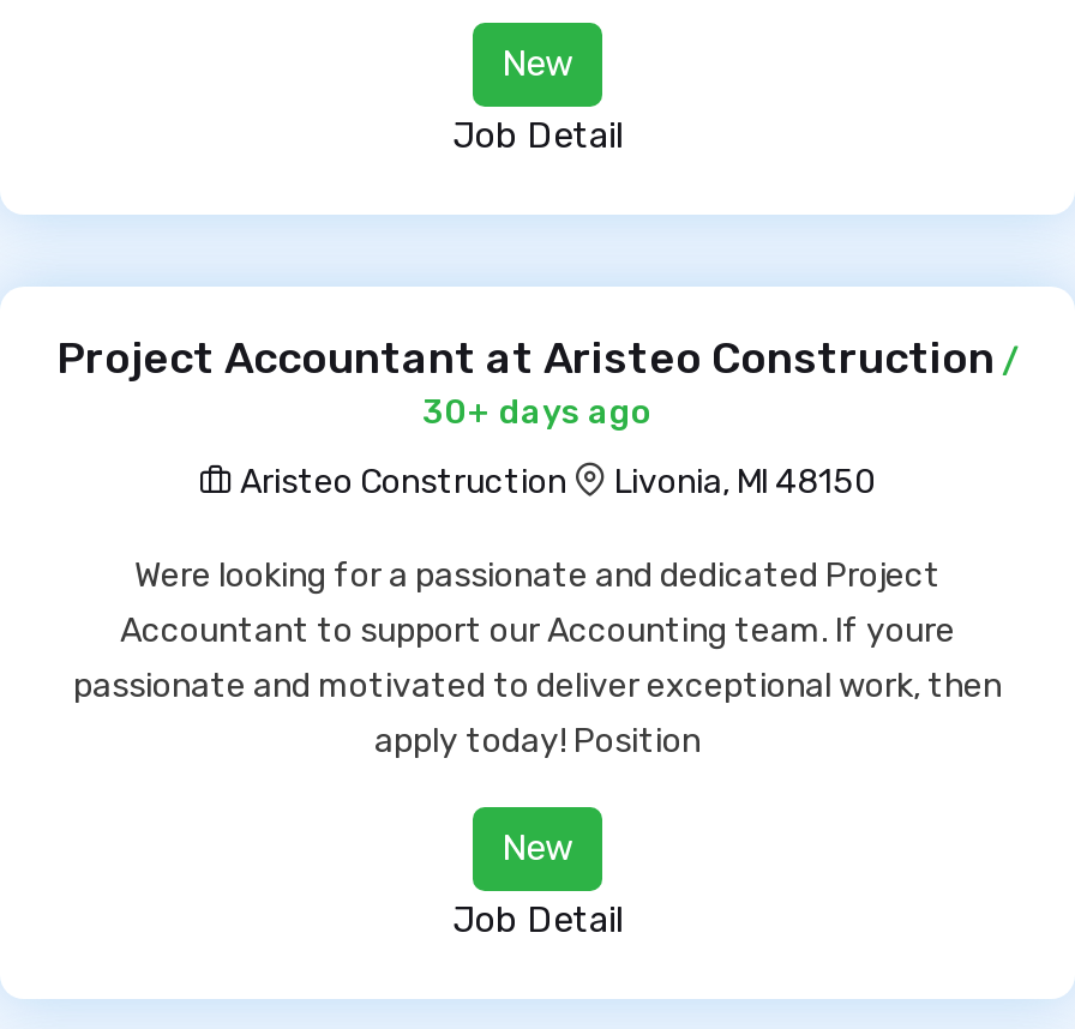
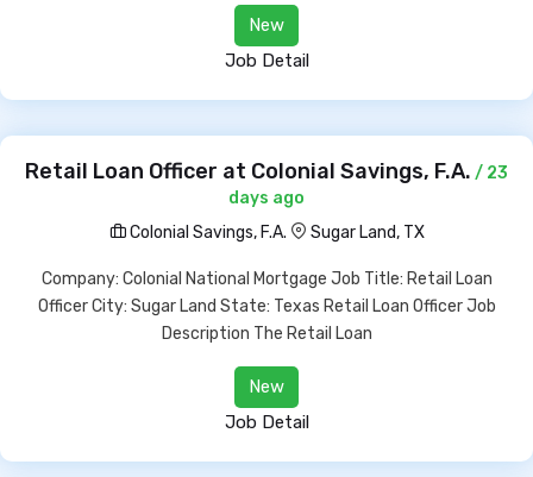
[56,332,1019,433] Project Accountant at Aristeo Construction / | 30+ days ago -> [25,158,508,208] Retail Loan Officer at Colonial Savings, F.A. / 23 | days ago
[233,462,876,503] Aristeo Construction | Livonia, MI 48150 -> [126,222,424,243] Colonial Savings, F.A. | Sugar Land, TX
[73,555,1002,762] Were looking for a passionate and dedicated Project | Accountant to support our Accounting team. If youre | passionate and motivated to deliver exceptional work, then | apply today! Position -> [37,269,496,344] Company: Colonial National Mortgage Job Title: Retail Loan | Officer City: Sugar Land State: Texas Retail Loan Officer Job | Description The Retail Loan

